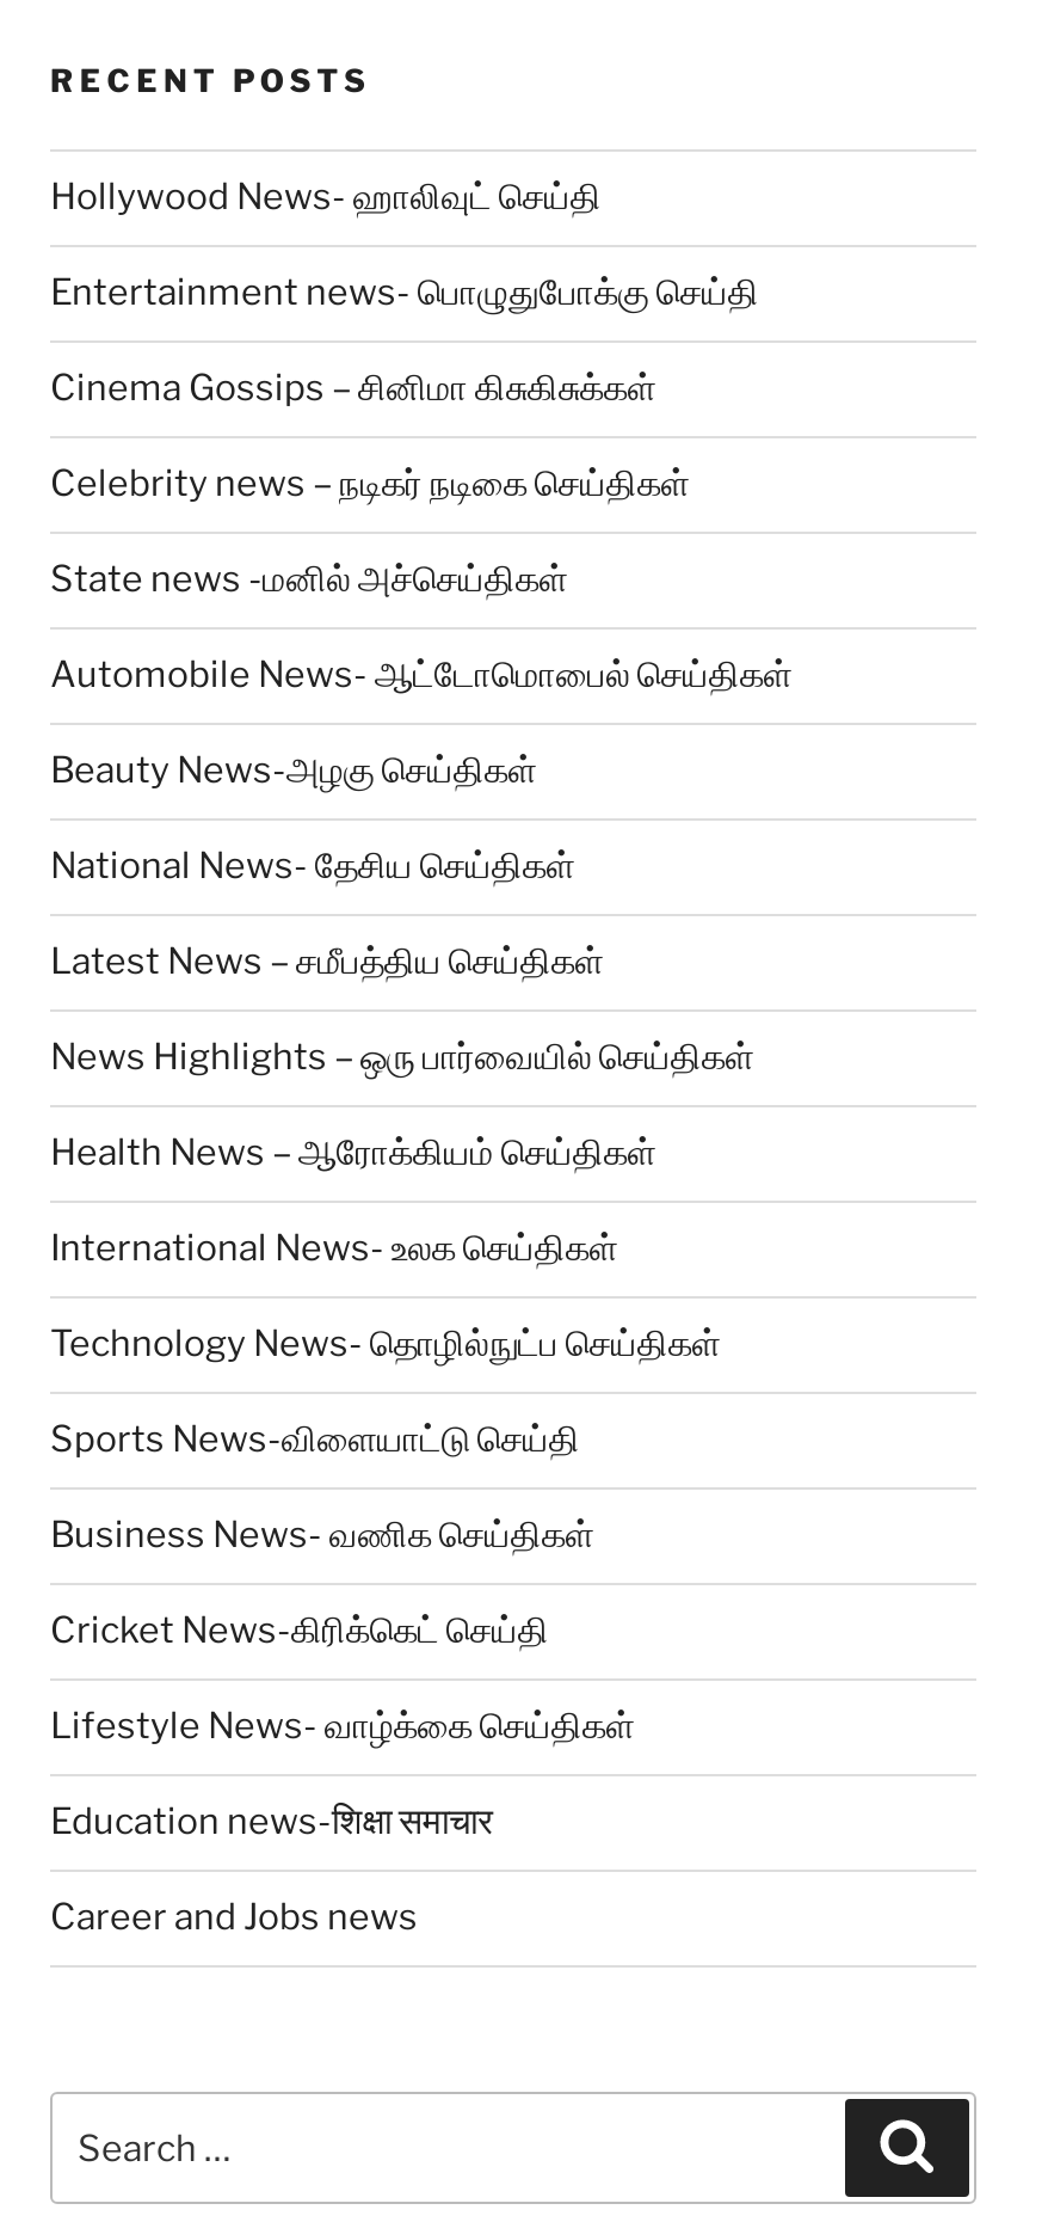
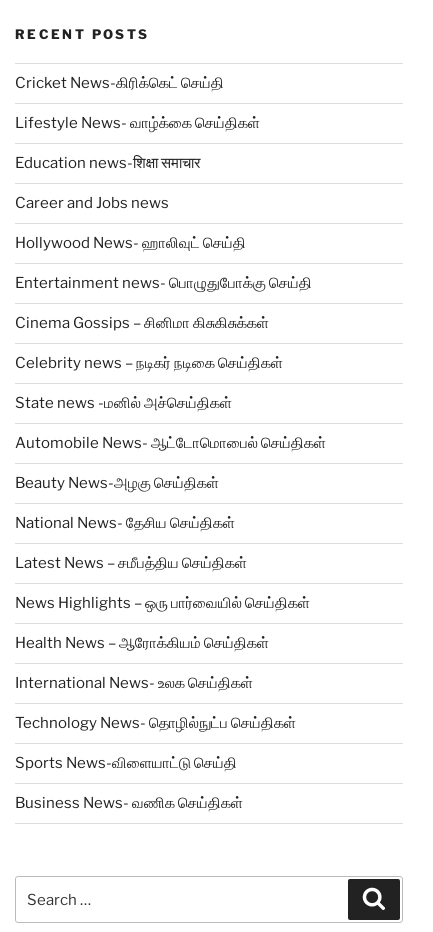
moved [50,176,793,1557] -> [15,234,326,812]: Hollywood News- ஹாலிவுட் செய்தி | Entertainment news- பொழுதுபோக்கு செய்தி | Cinema Gossips – சினிமா கிசுகிசுக்கள் | ... | Sports News-விளையாட்டு செய்தி | Business News- வணிக செய்திகள்
moved [50,1610,635,1939] -> [15,74,260,212]: Cricket News-கிரிக்கெட் செய்தி | Lifestyle News- வாழ்க்கை செய்திகள் | Education news-शिक्षा समाचार | Career and Jobs news

